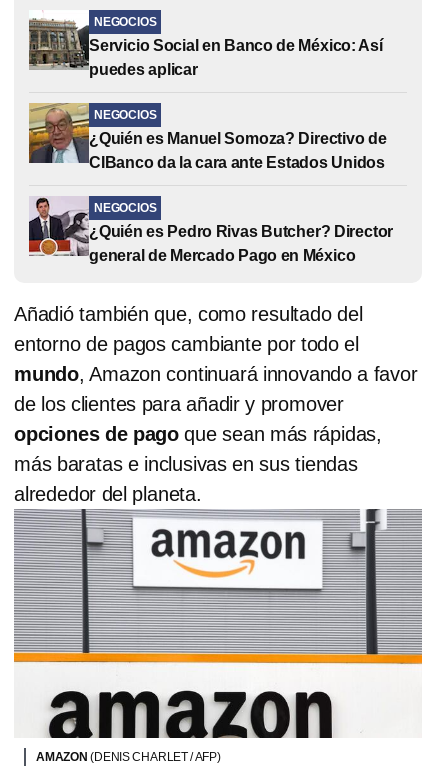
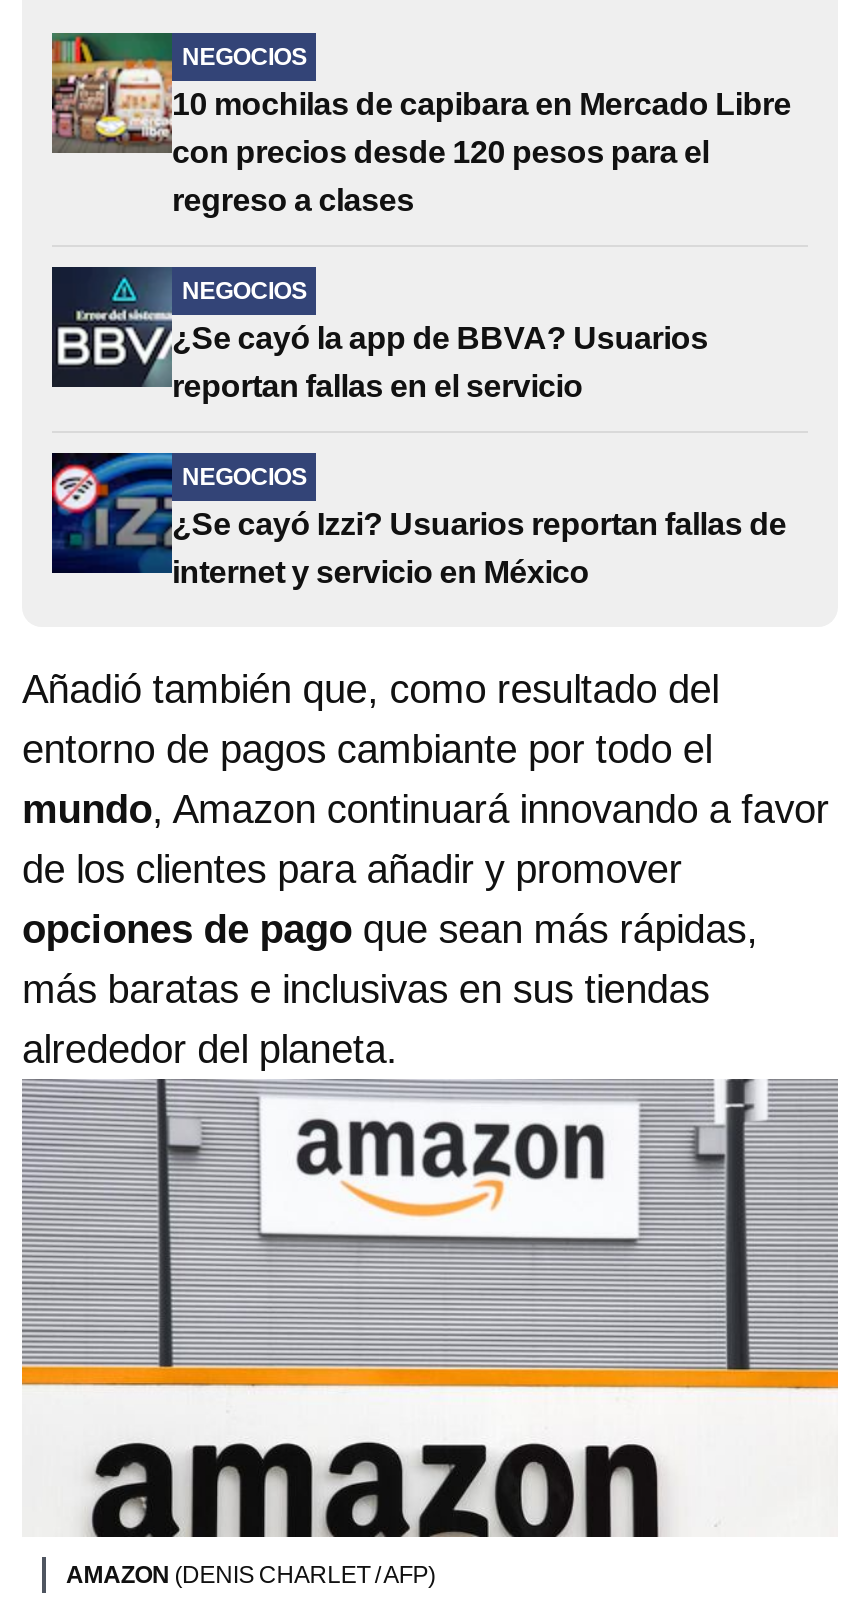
[28,10,383,77] [image] | Servicio Social en Banco de México: Así | puedes aplicar -> [50,31,791,216] [image] | 10 mochilas de capibara en Mercado Libre | con precios desde 120 pesos para el | regreso a clases
[28,102,387,170] [image] | ¿Quién es Manuel Somoza? Directivo de | CIBanco da la cara ante Estados Unidos -> [50,265,708,402] [image] | ¿Se cayó la app de BBVA? Usuarios | reportan fallas en el servicio
[28,196,393,263] [image] | ¿Quién es Pedro Rivas Butcher? Director | general de Mercado Pago en México -> [50,451,786,588] [image] | ¿Se cayó Izzi? Usuarios reportan fallas de | internet y servicio en México

